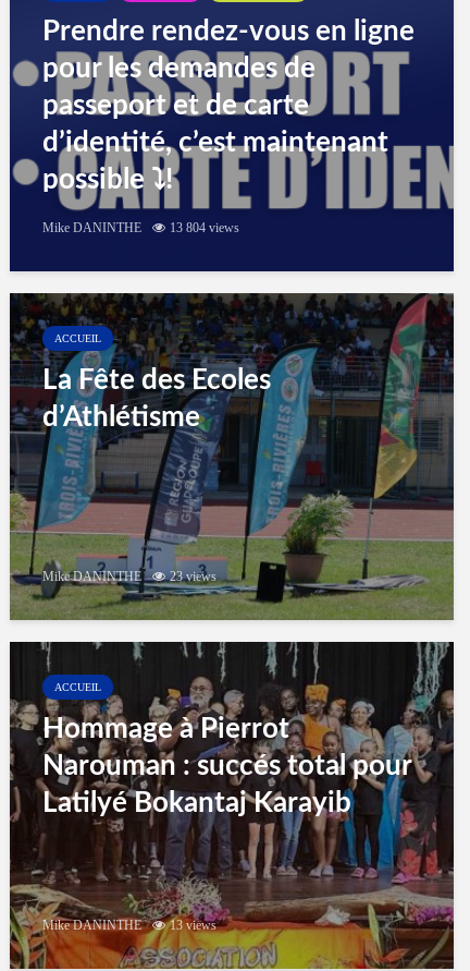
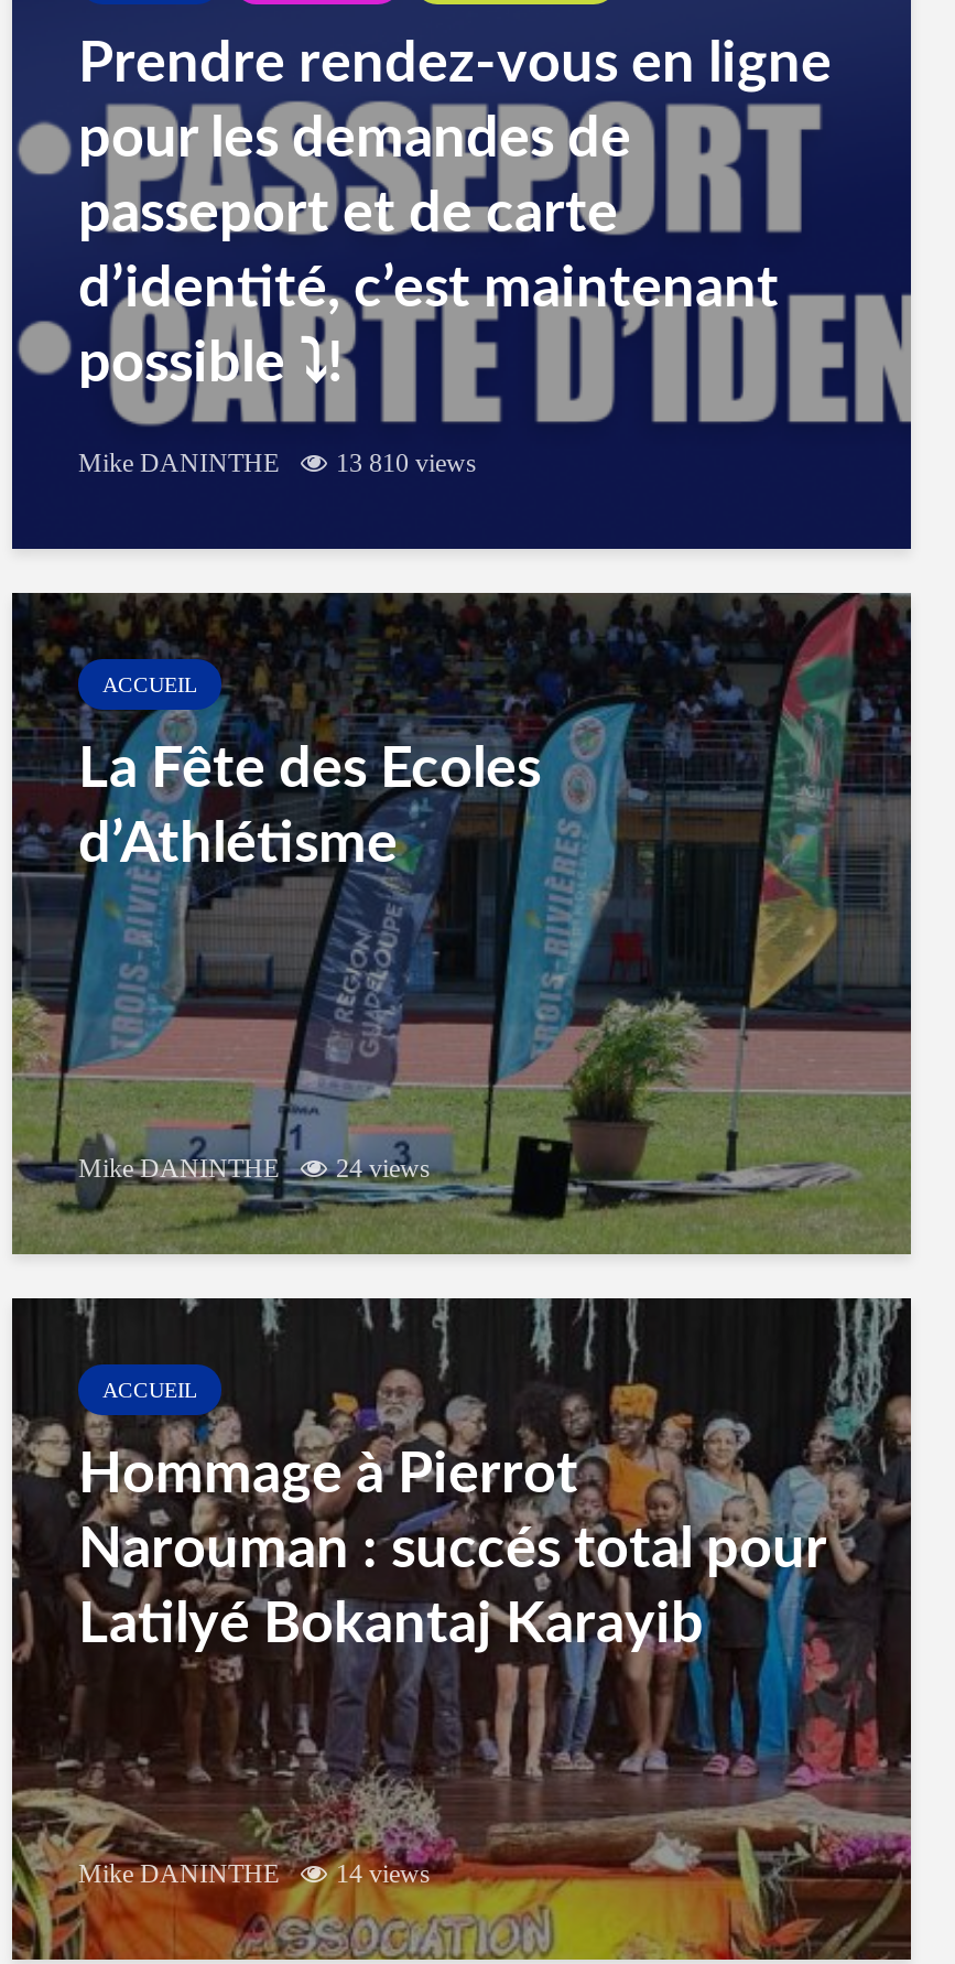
[42,220,239,236] Mike DANINTHE 13 804 views -> [78,446,477,477] Mike DANINTHE 13 810 views
[42,569,217,584] Mike DANINTHE 23 views -> [78,1151,431,1182] Mike DANINTHE 24 views
[42,918,217,933] Mike DANINTHE 13 views -> [78,1857,431,1888] Mike DANINTHE 14 views

